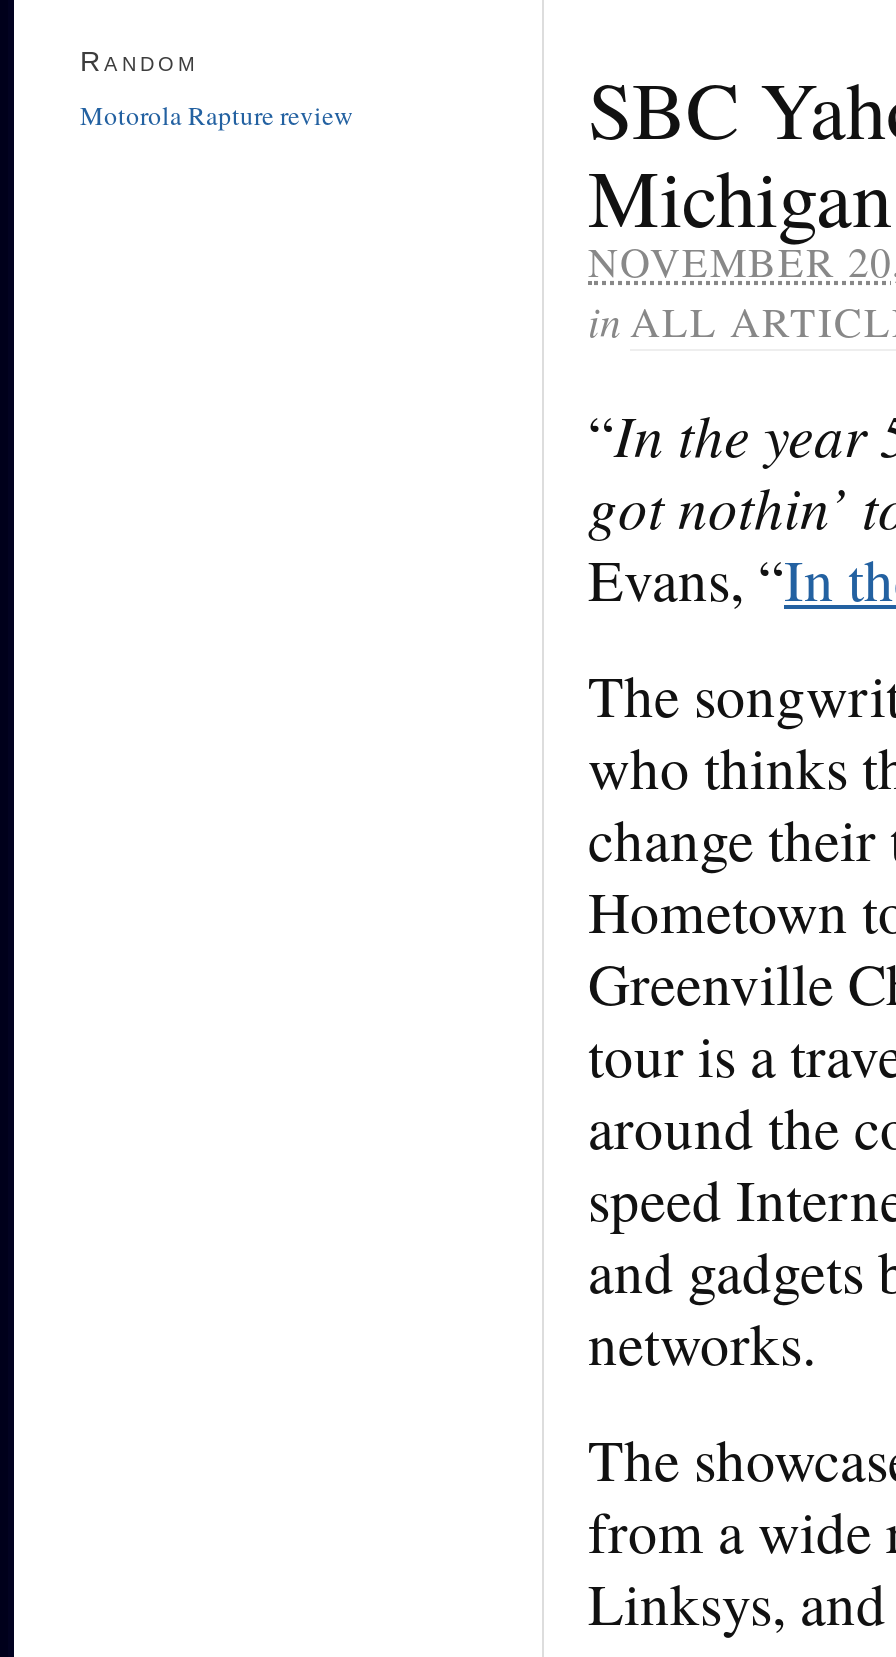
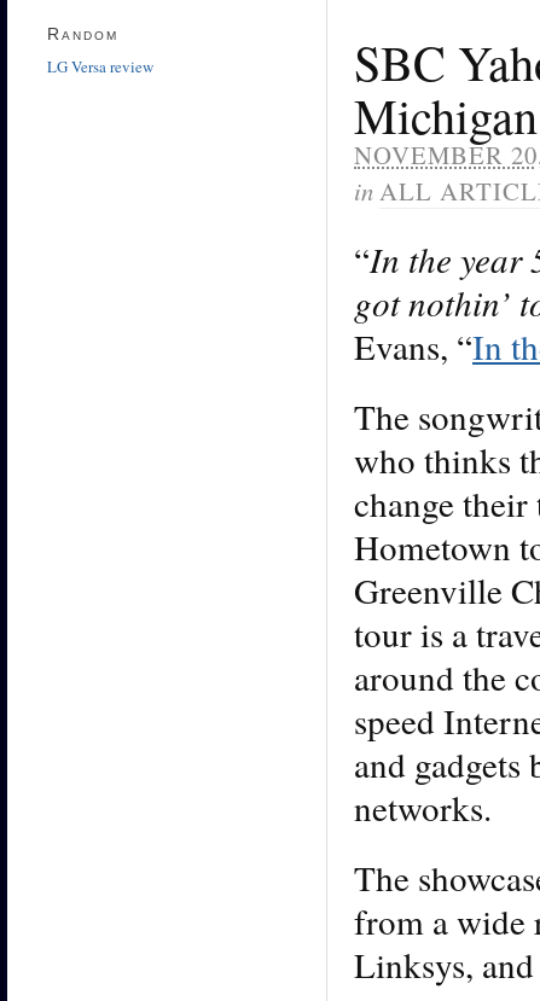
[80,97,352,133] Motorola Rapture review -> [47,55,153,77] LG Versa review

